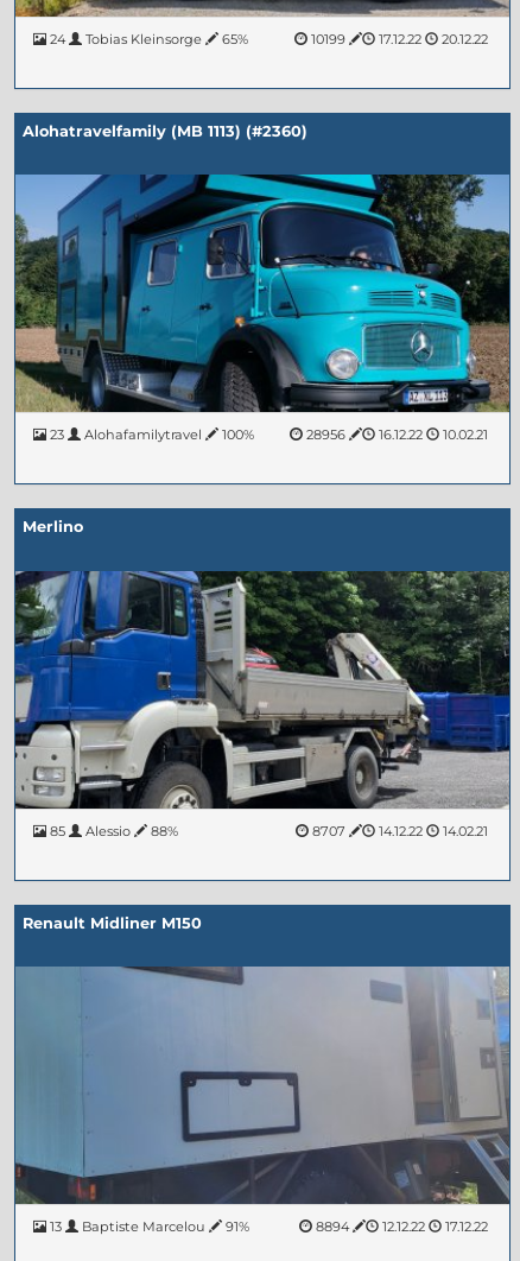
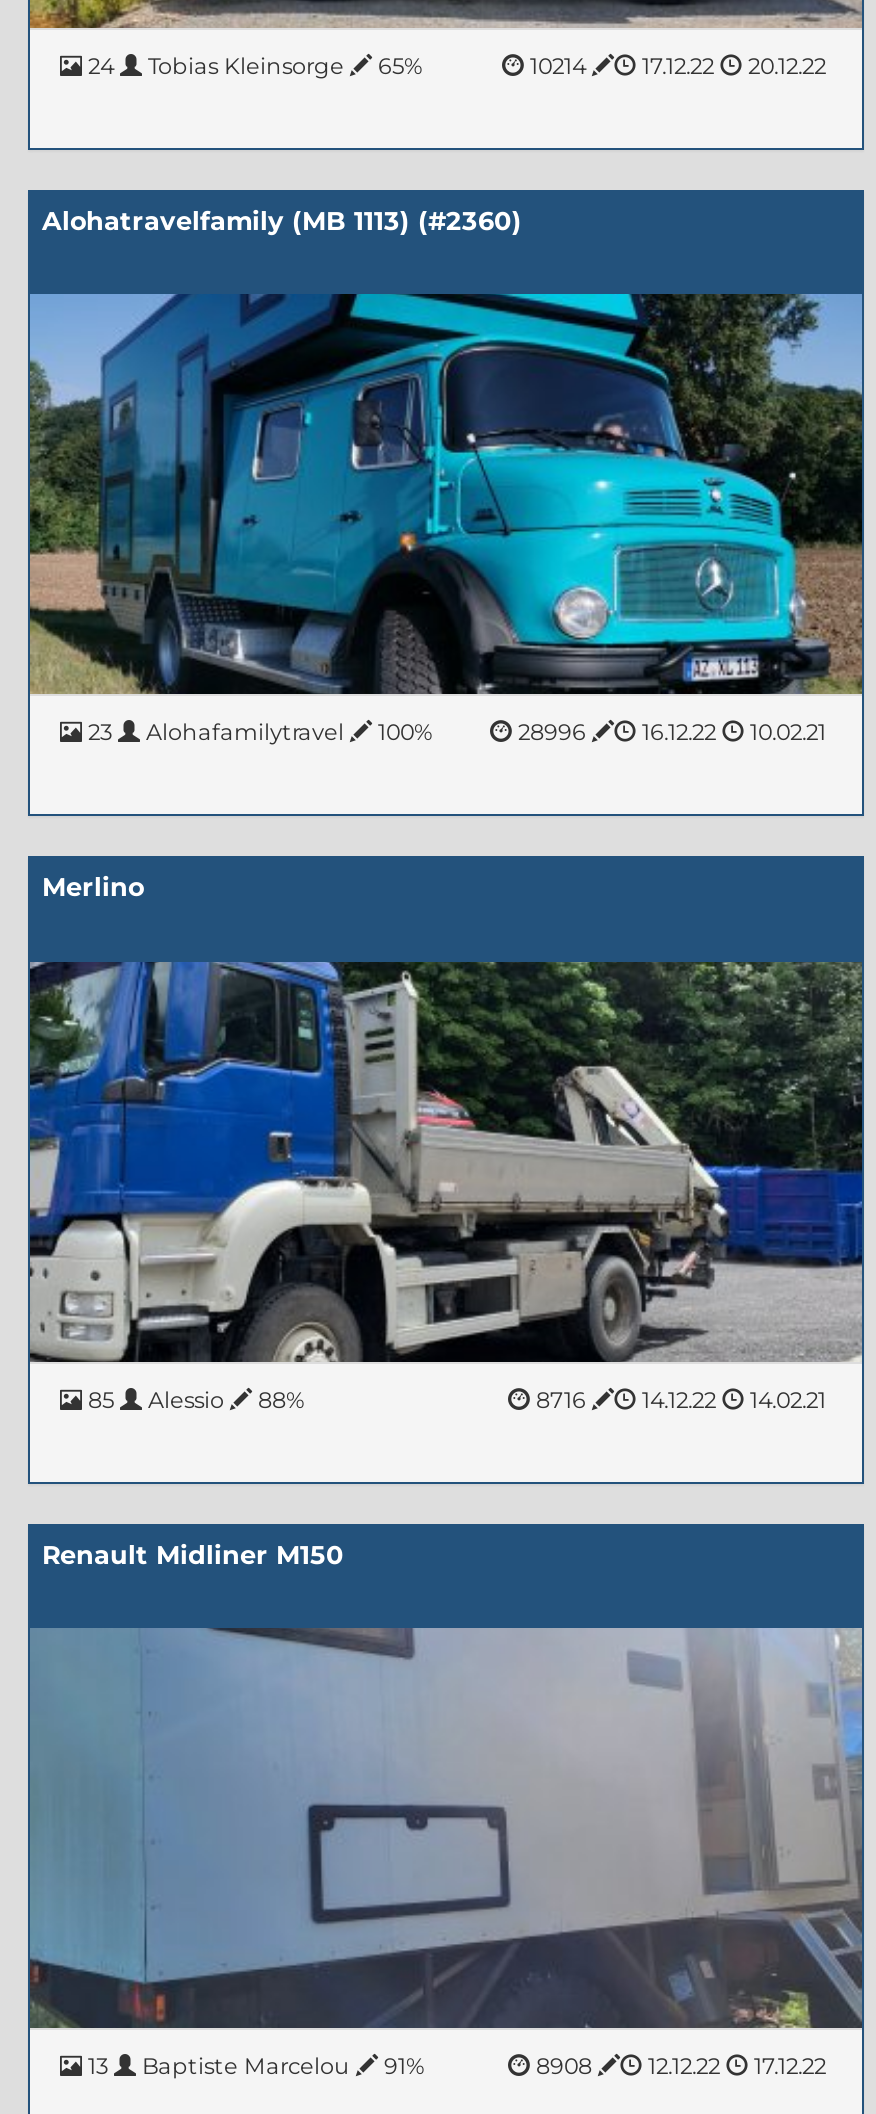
[307,31,492,47] 10199 17.12.22 20.12.22 -> [524,51,832,79] 10214 17.12.22 20.12.22
[303,426,492,443] 28956 16.12.22 10.02.21 -> [512,718,832,746] 28996 16.12.22 10.02.21
[309,822,492,839] 8707 14.12.22 14.02.21 -> [530,1385,832,1413] 8716 14.12.22 14.02.21
[312,1218,492,1235] 8894 12.12.22 17.12.22 -> [530,2052,832,2080] 8908 12.12.22 17.12.22

